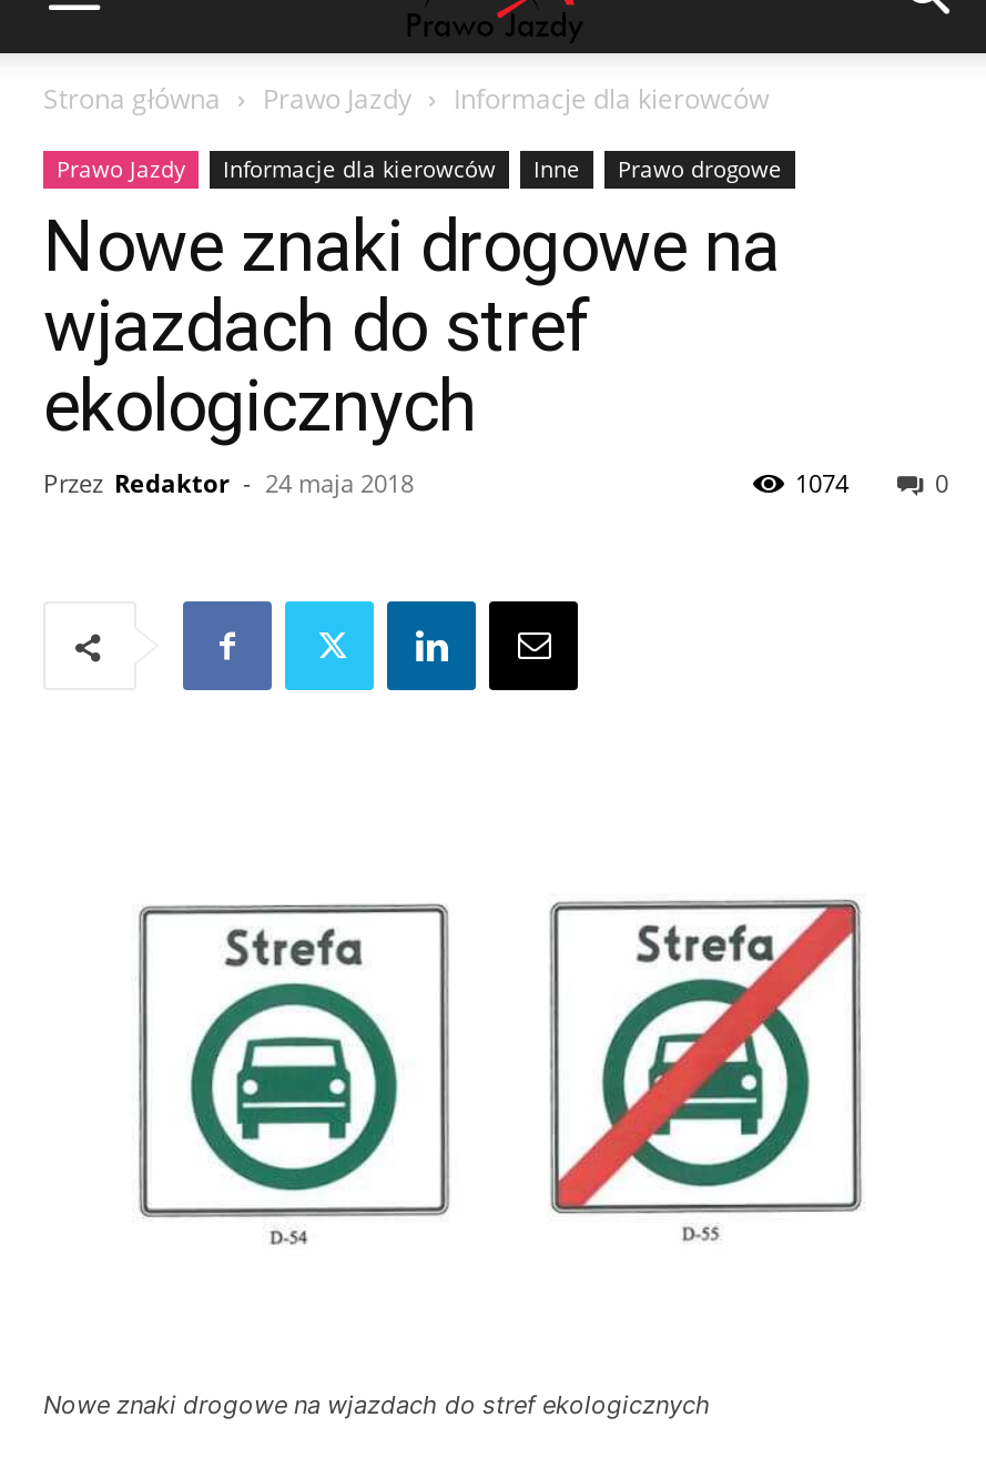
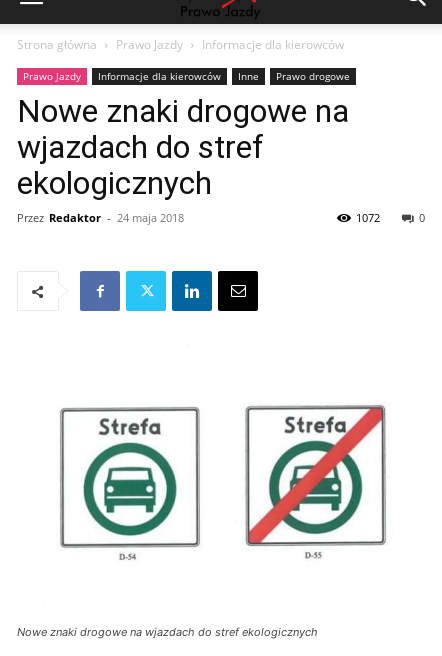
[795,466,848,499] 1074 -> [356,210,380,225] 1072

